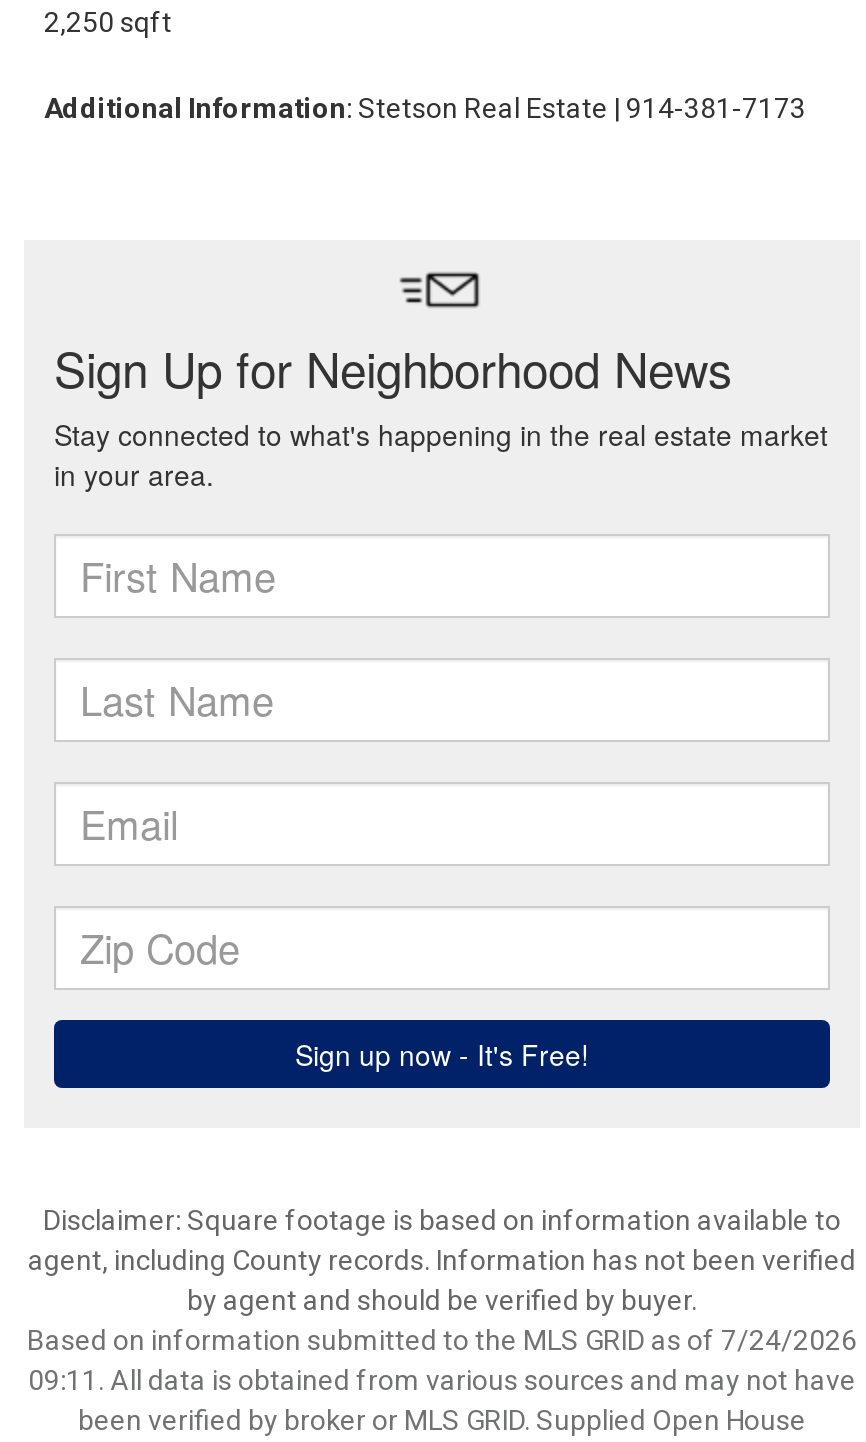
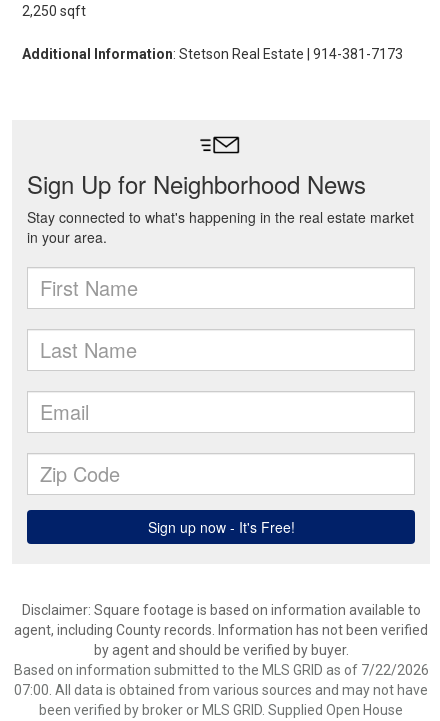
[27,1324,857,1356] Based on information submitted to the MLS GRID as of 7/24/2026 -> [13,662,428,678] Based on information submitted to the MLS GRID as of 7/22/2026
[28,1364,856,1396] 09:11. All data is obtained from various sources and may not have -> [14,682,428,698] 07:00. All data is obtained from various sources and may not have

